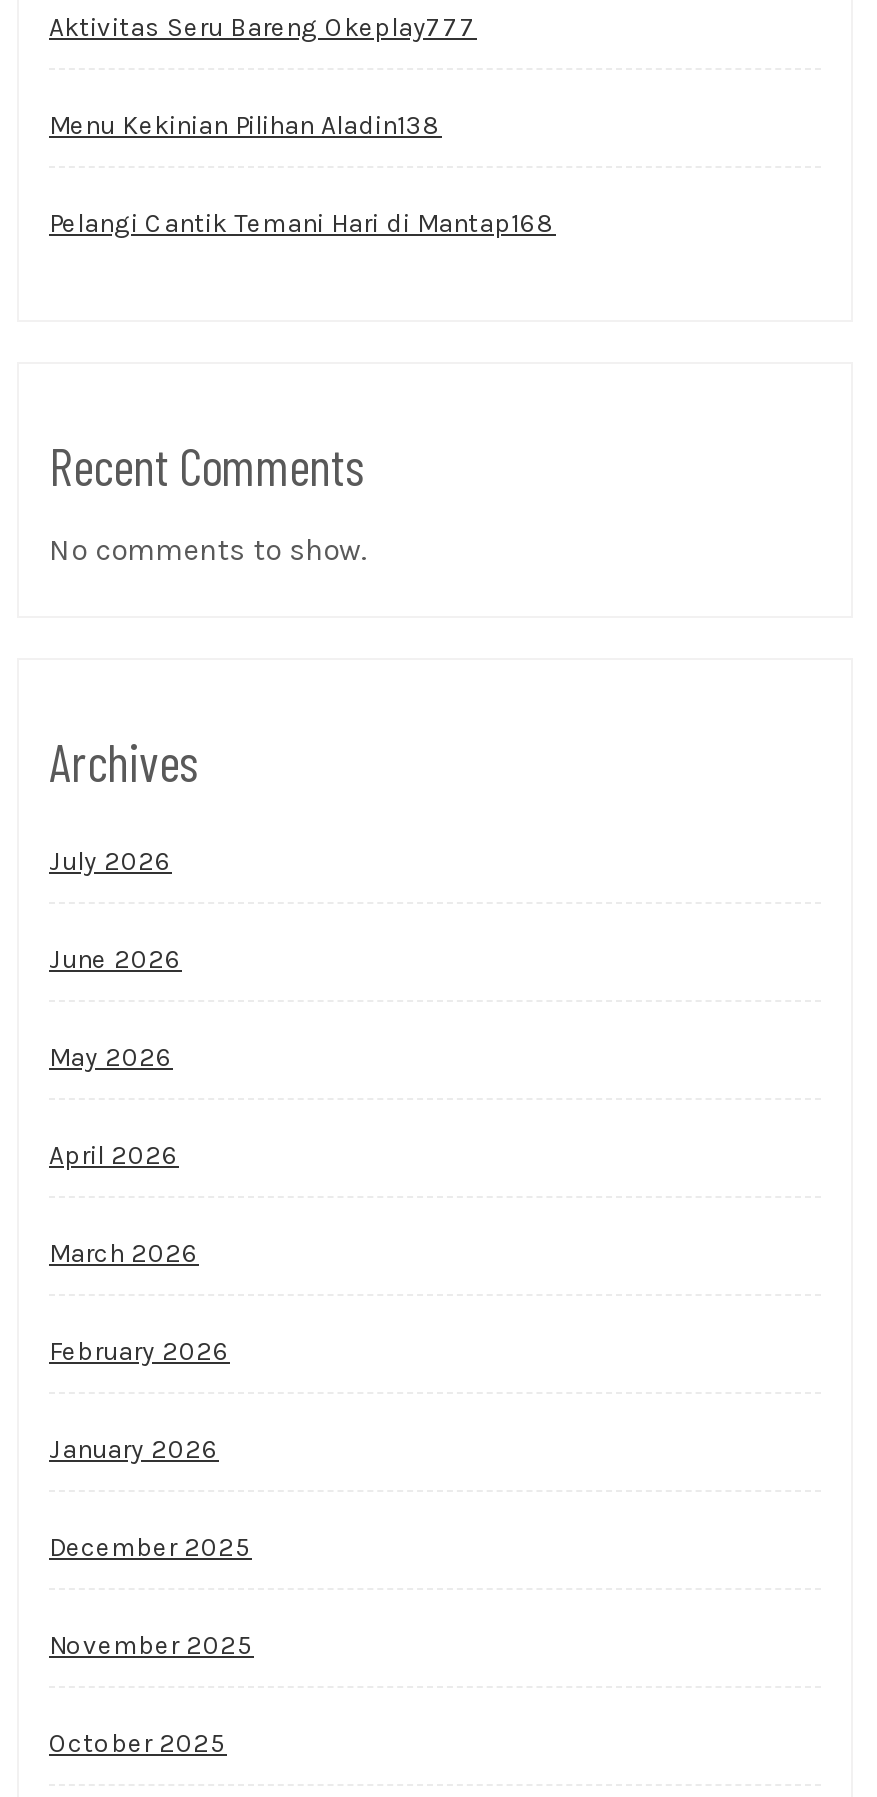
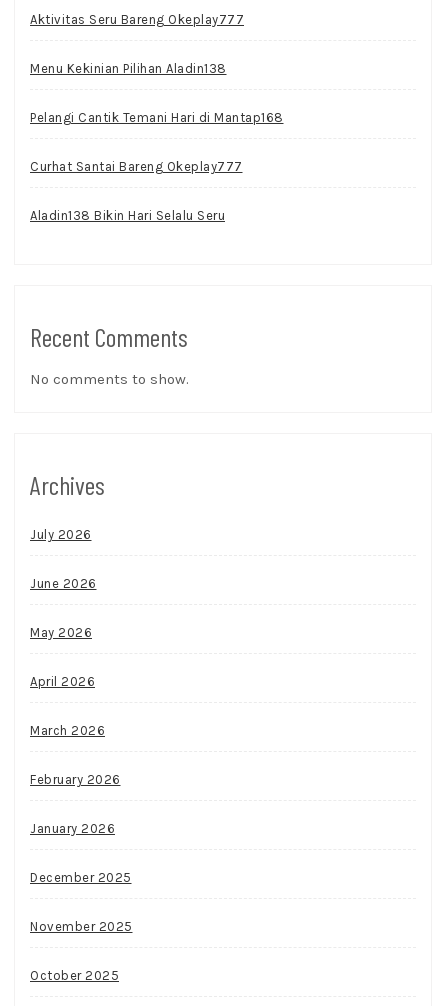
none -> [30,158,242,222] Curhat Santai Bareng Okeplay777 | Aladin138 Bikin Hari Selalu Seru

